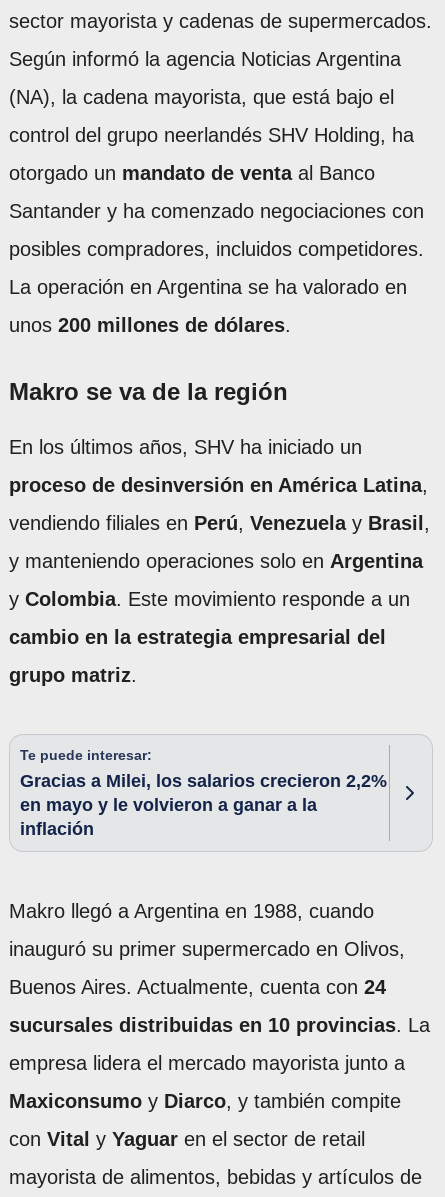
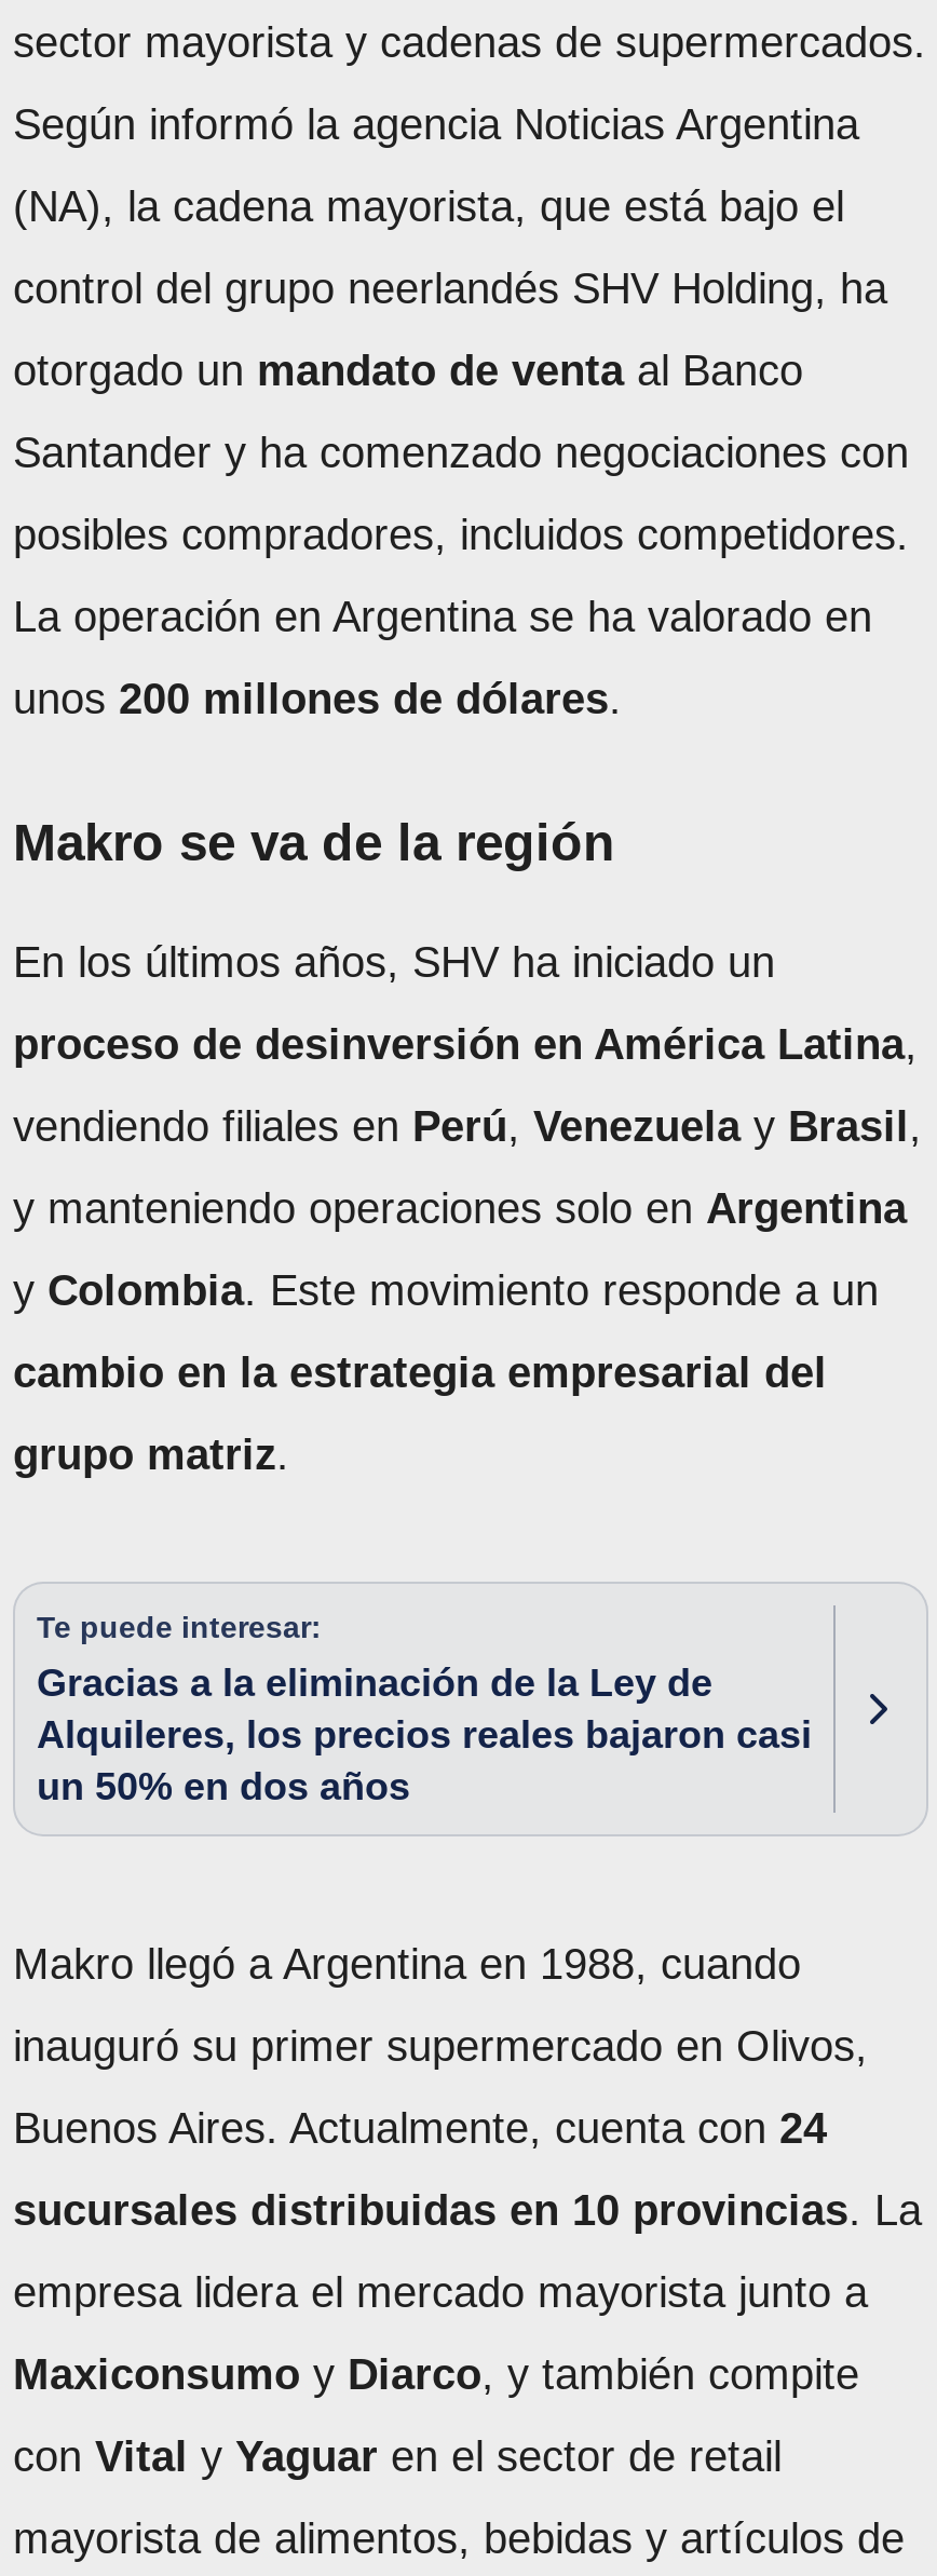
[20,771,387,839] Gracias a Milei, los salarios crecieron 2,2% | en mayo y le volvieron a ganar a la | inflación -> [37,1661,812,1808] Gracias a la eliminación de la Ley de | Alquileres, los precios reales bajaron casi | un 50% en dos años

